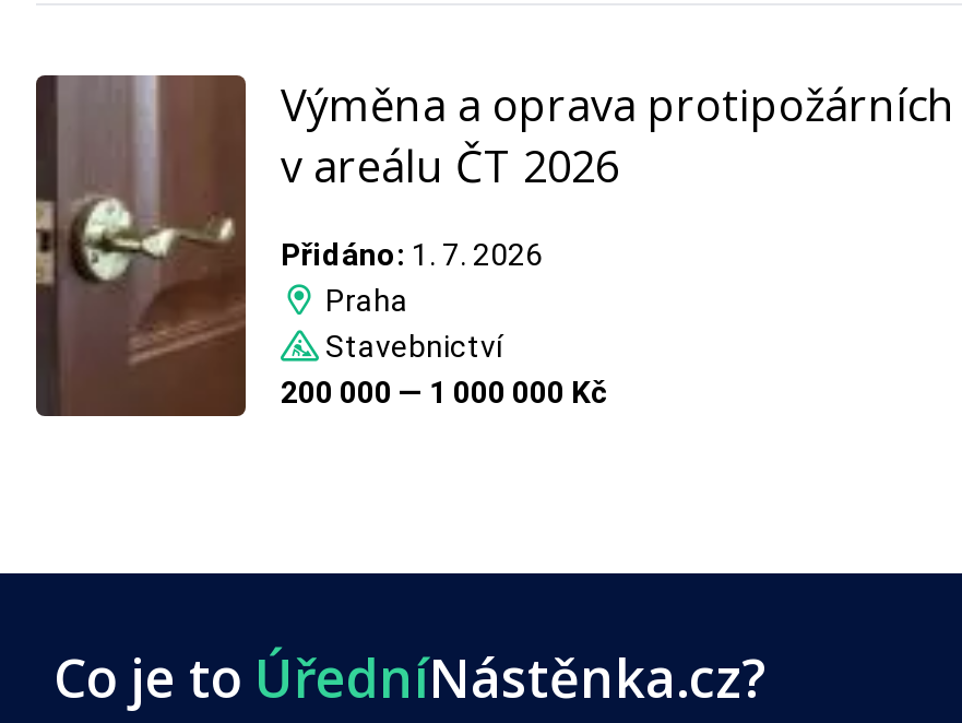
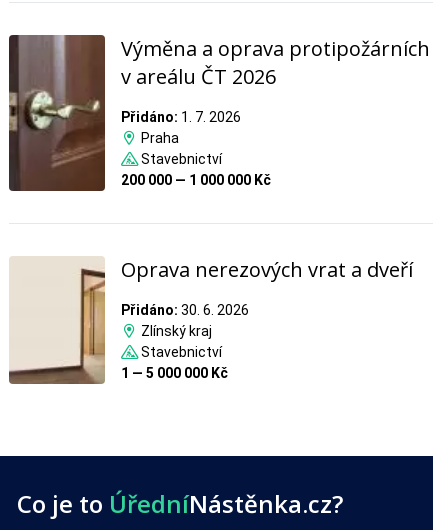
none -> [9,256,413,384] [image] | Oprava nerezových vrat a dveří | Přidáno: 30. 6. 2026 | Zlínský kraj | Stavebnictví | 1 — 5 000 000 Kč

